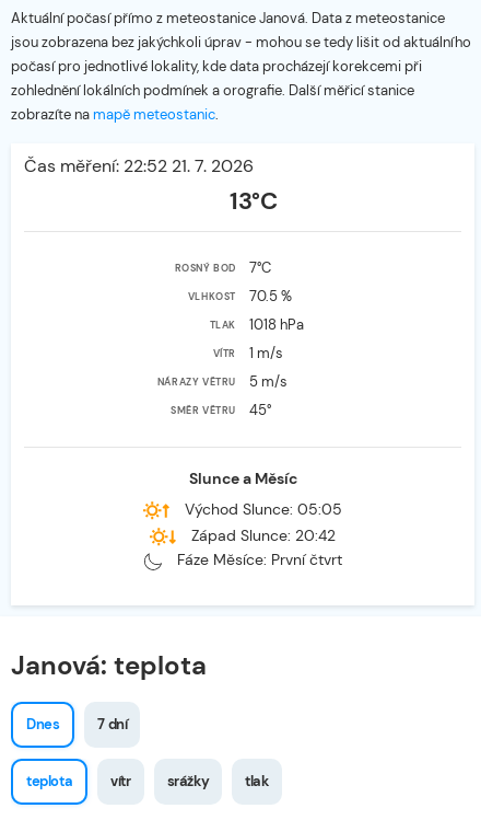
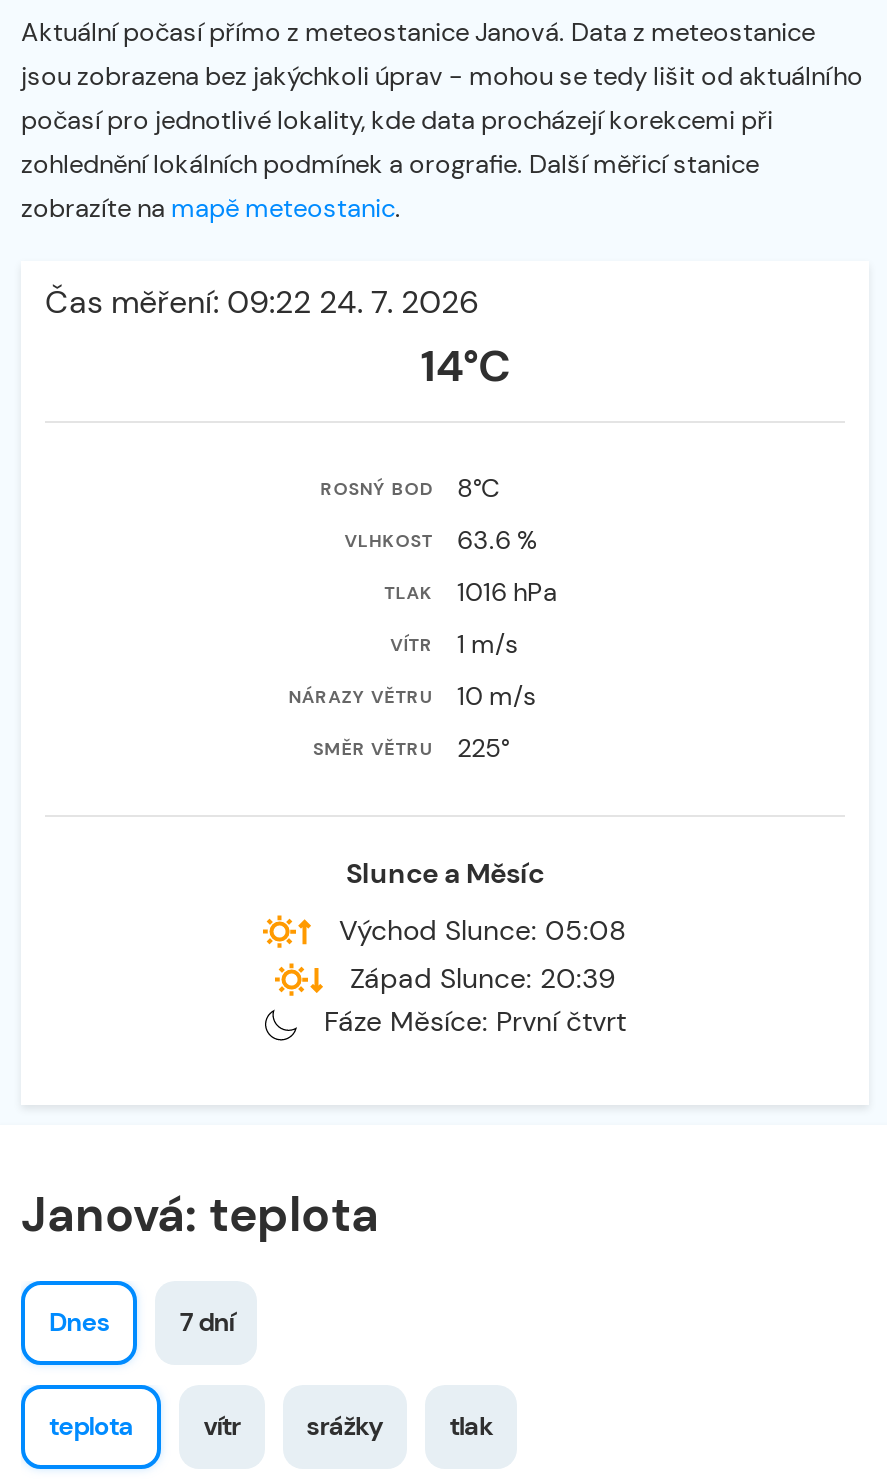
[24,154,277,217] Čas měření: 22:52 21. 7. 2026 | 13°C -> [45,281,509,395] Čas měření: 09:22 24. 7. 2026 | 14°C
[174,258,271,277] ROSNÝ BOD 7°C -> [320,471,499,505] ROSNÝ BOD 8°C
[188,287,292,305] VLHKOST 70.5 % -> [345,523,537,557] VLHKOST 63.6 %
[209,315,304,334] TLAK 1018 hPa -> [384,575,557,609] TLAK 1016 hPa
[157,372,288,391] NÁRAZY VĚTRU 5 m/s -> [289,679,537,713] NÁRAZY VĚTRU 10 m/s
[171,401,271,419] SMĚR VĚTRU 45° -> [313,731,509,765] SMĚR VĚTRU 225°
[180,500,342,519] Východ Slunce: 05:05 -> [331,912,627,948] Východ Slunce: 05:08
[187,526,336,546] Západ Slunce: 20:42 -> [342,960,616,996] Západ Slunce: 20:39

